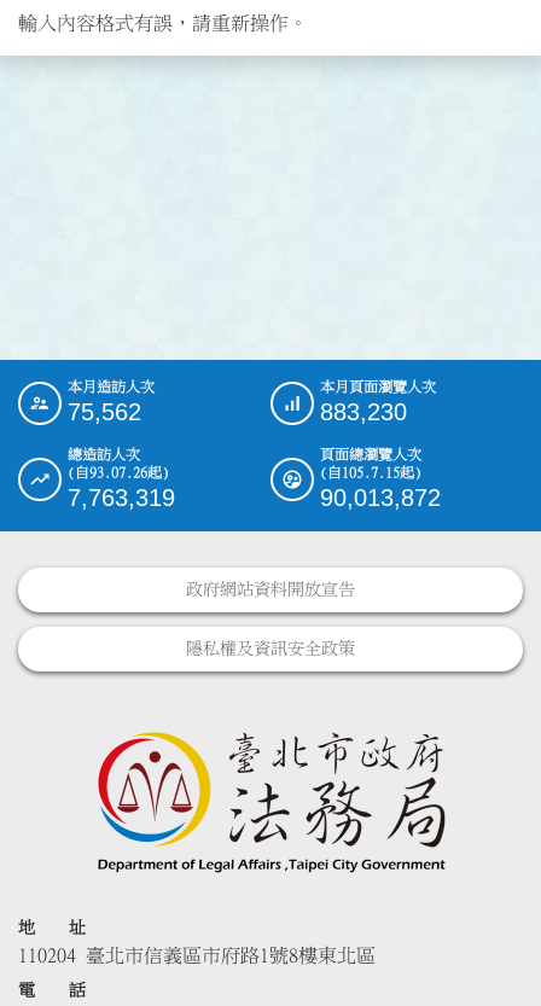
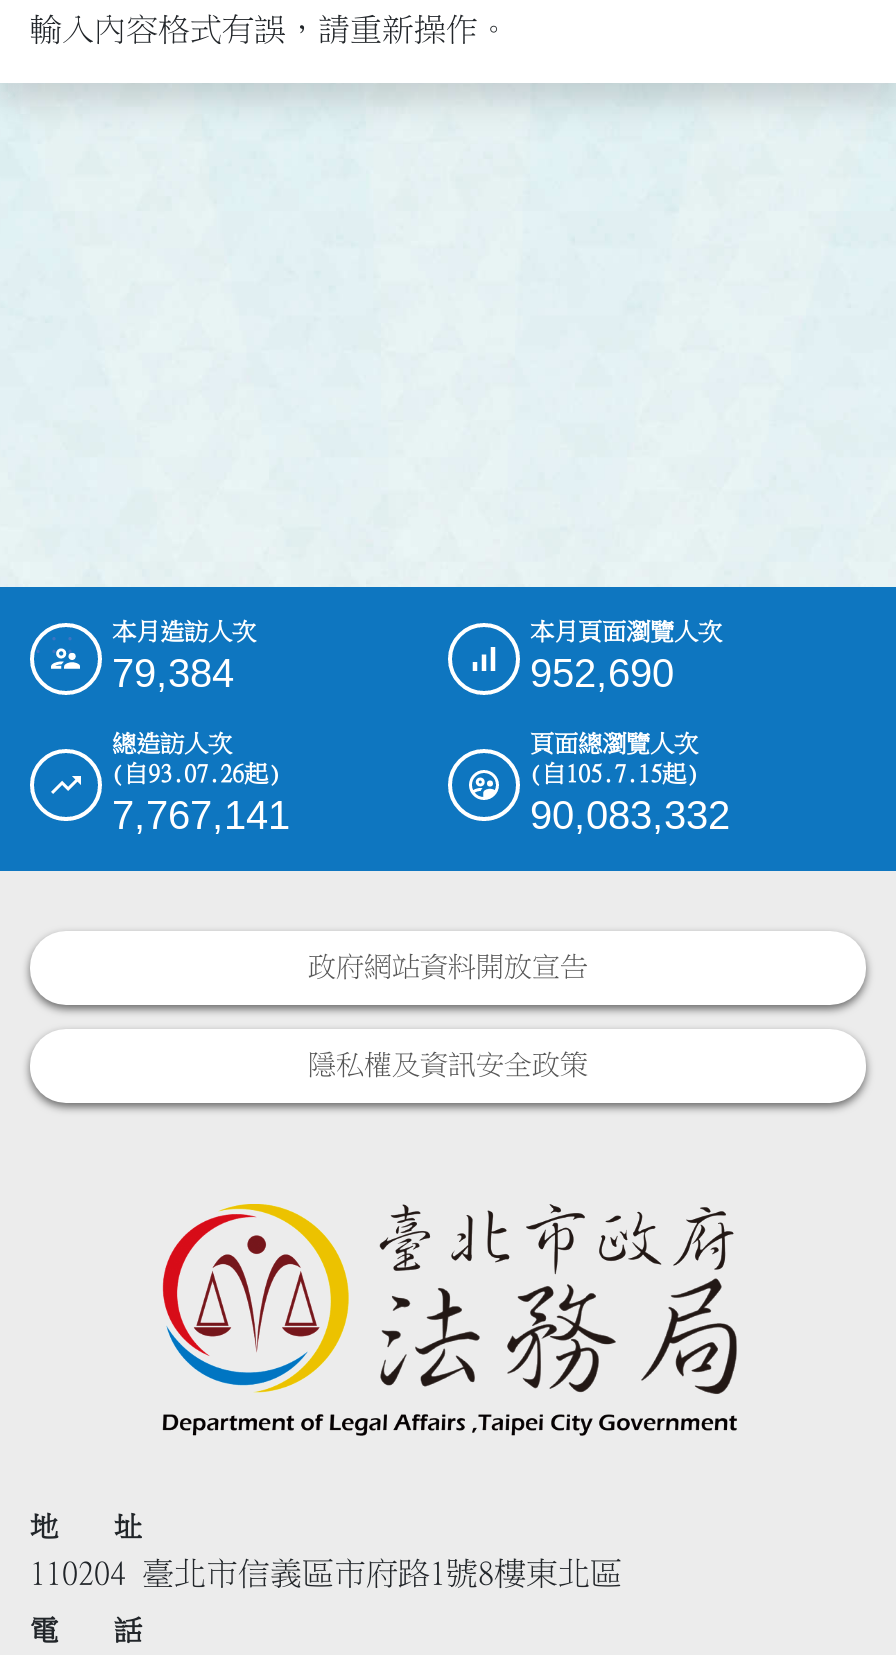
[68,399,141,426] 75,562 -> [112,652,234,696] 79,384
[320,399,407,426] 883,230 -> [530,652,674,696] 952,690
[68,485,175,511] 7,763,319 -> [112,794,290,838] 7,767,141
[320,485,441,511] 90,013,872 -> [530,794,730,838] 90,083,332

